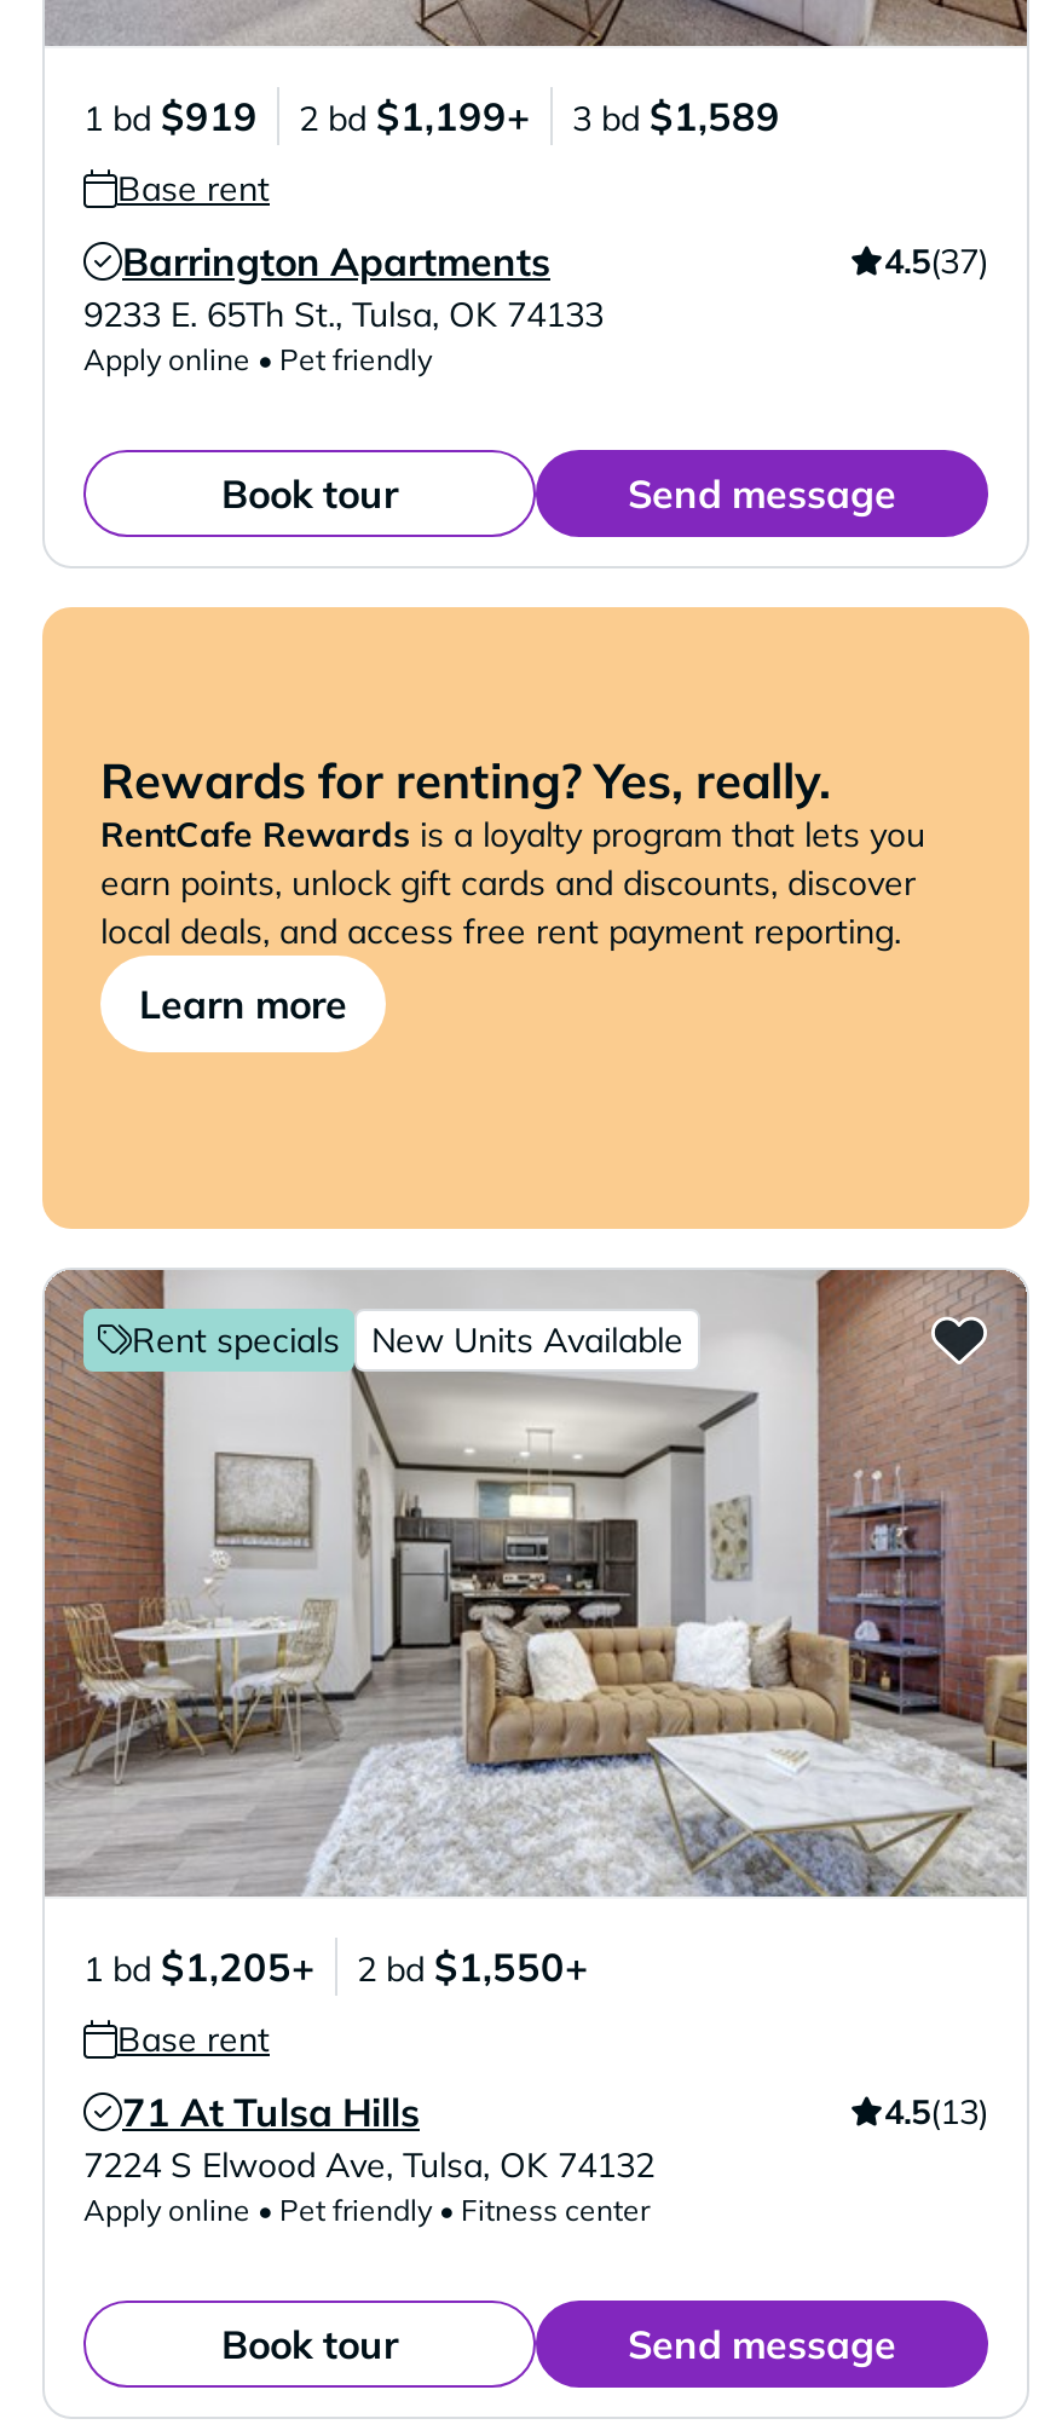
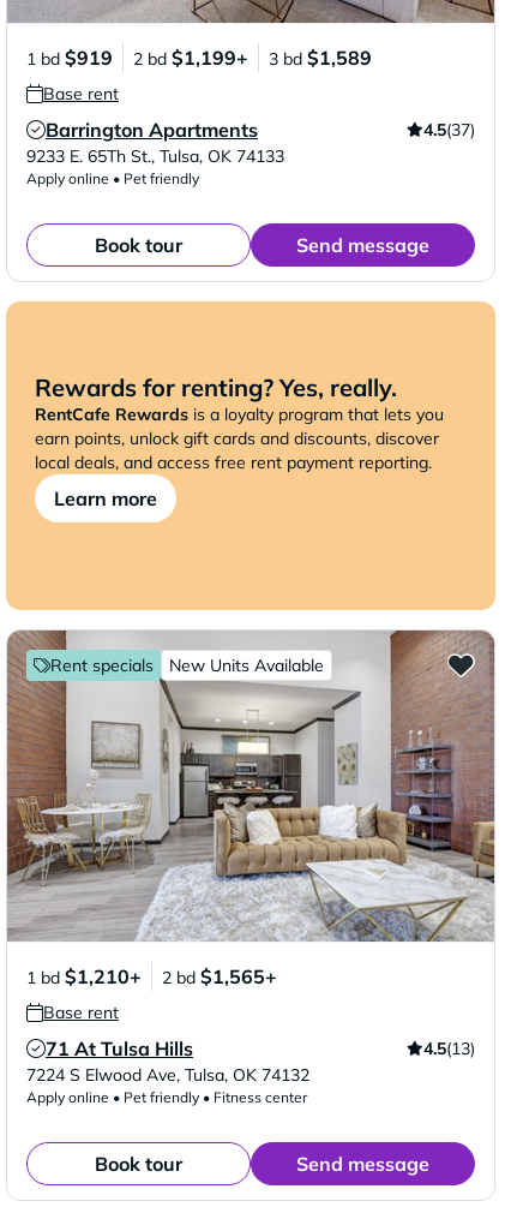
[83,1943,316,1991] 1 bd $1,205+ -> [26,964,142,988] 1 bd $1,210+
[357,1943,589,1991] 2 bd $1,550+ -> [162,964,277,988] 2 bd $1,565+

